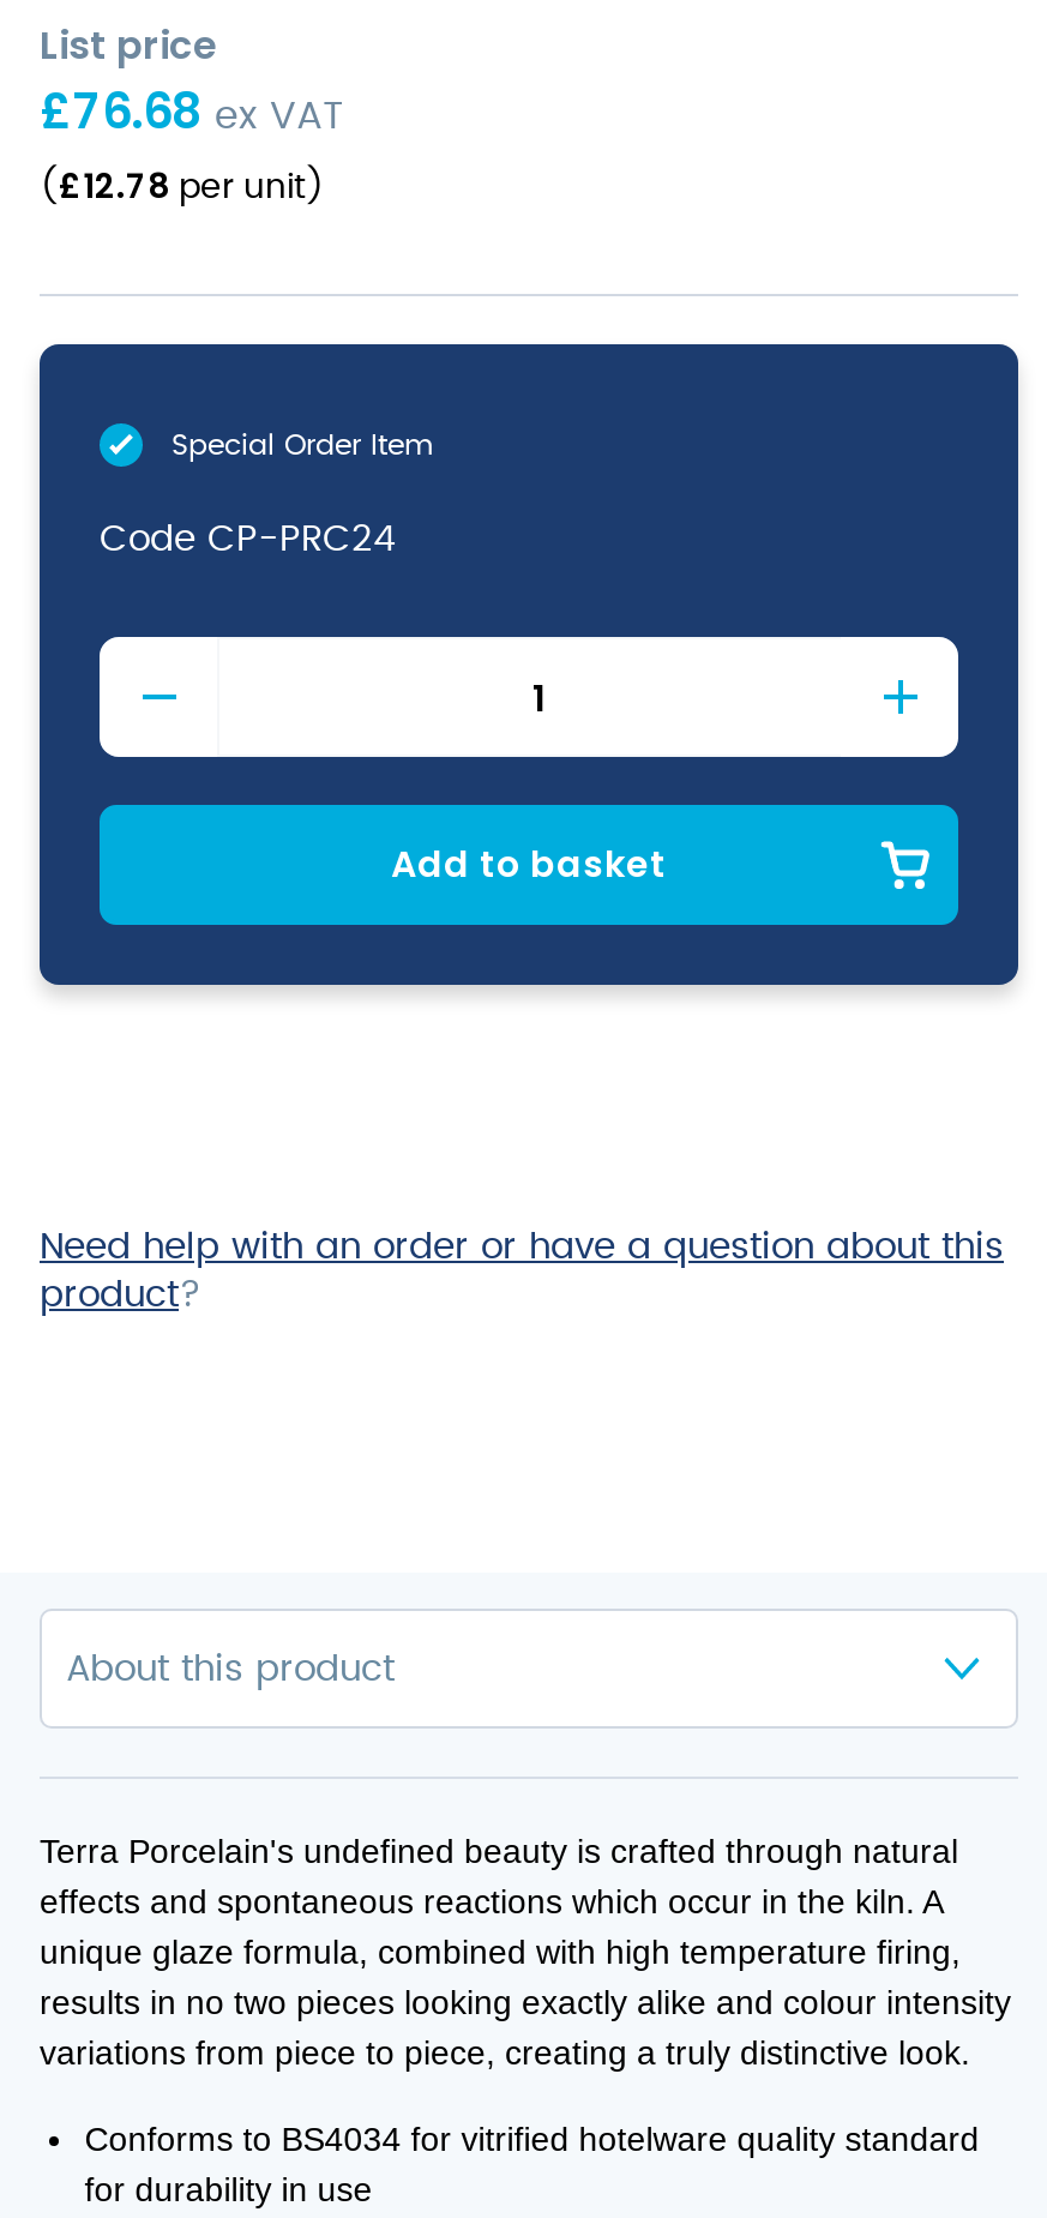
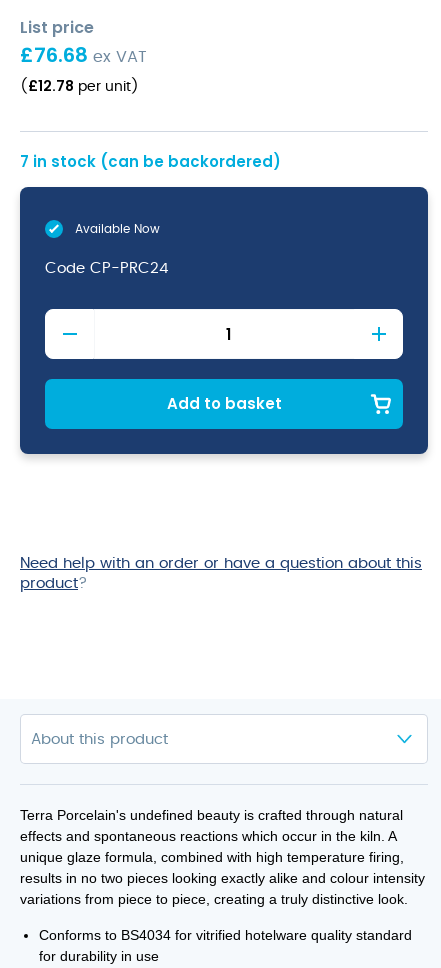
[172,431,433,459] Special Order Item -> [20,151,281,235] 7 in stock (can be backordered) | Available Now

